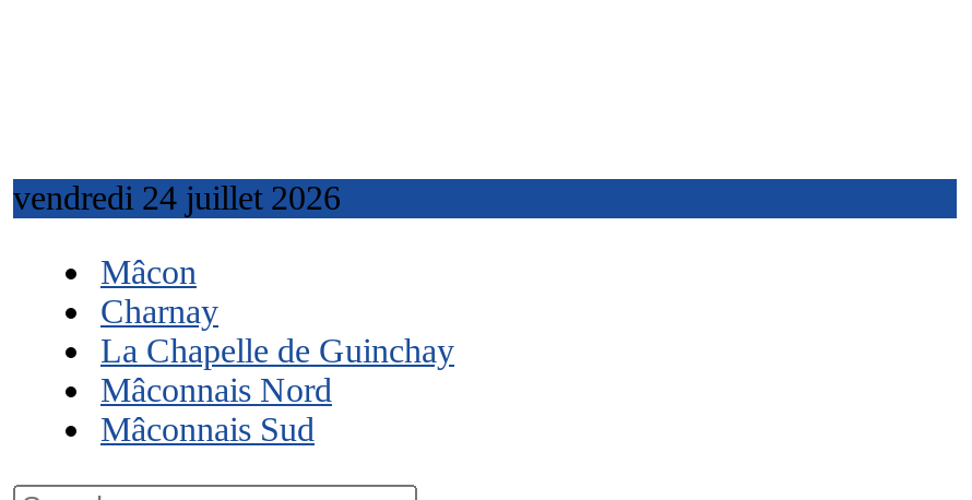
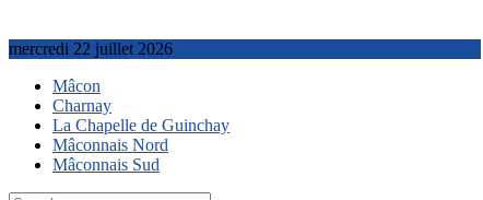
[13,179,341,216] vendredi 24 juillet 2026 -> [9,39,173,58] mercredi 22 juillet 2026

